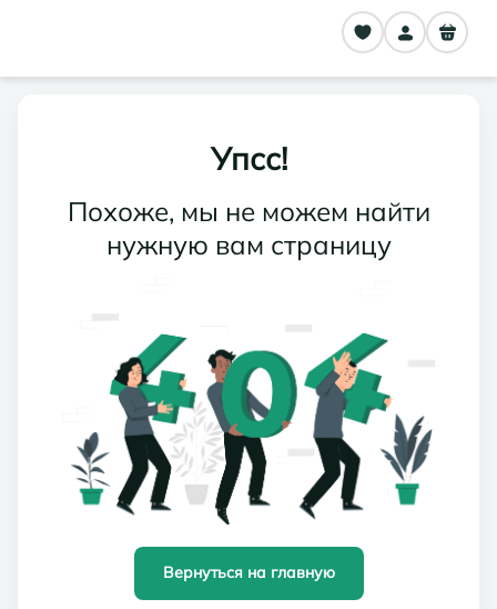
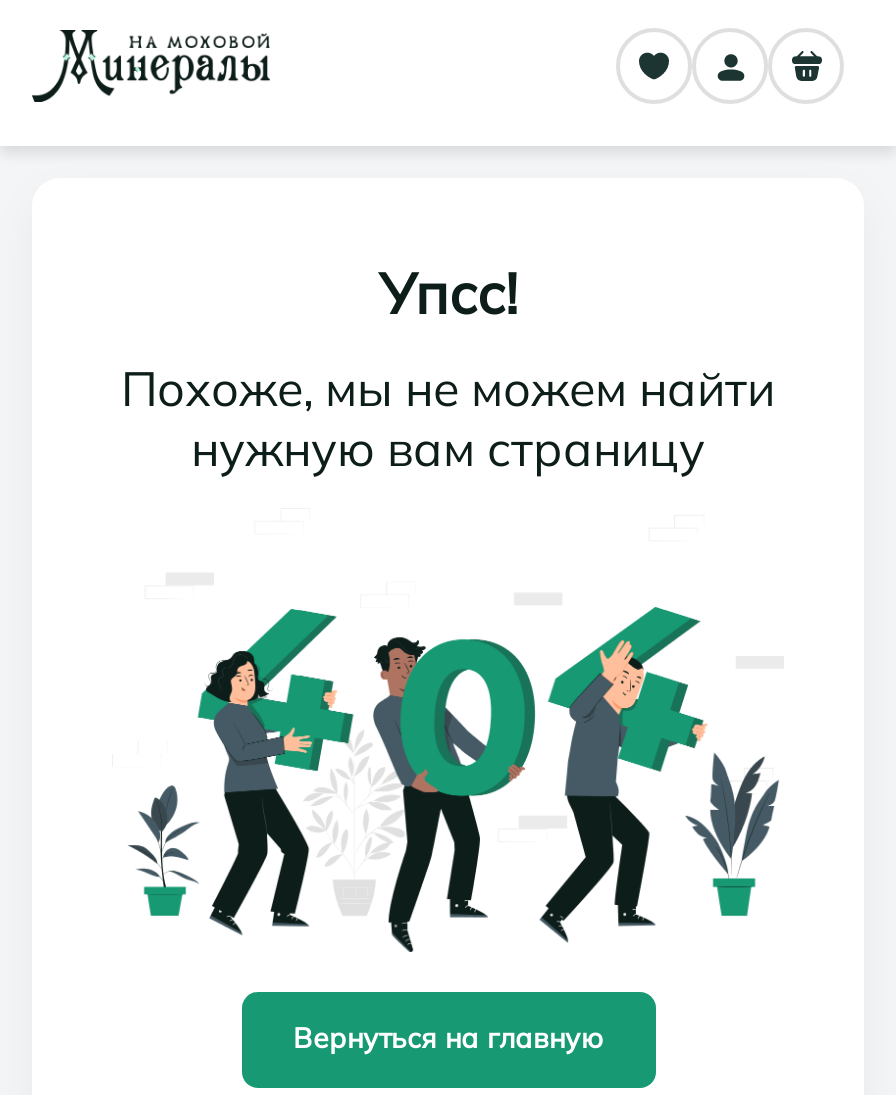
none -> [30,28,272,104] [image]

